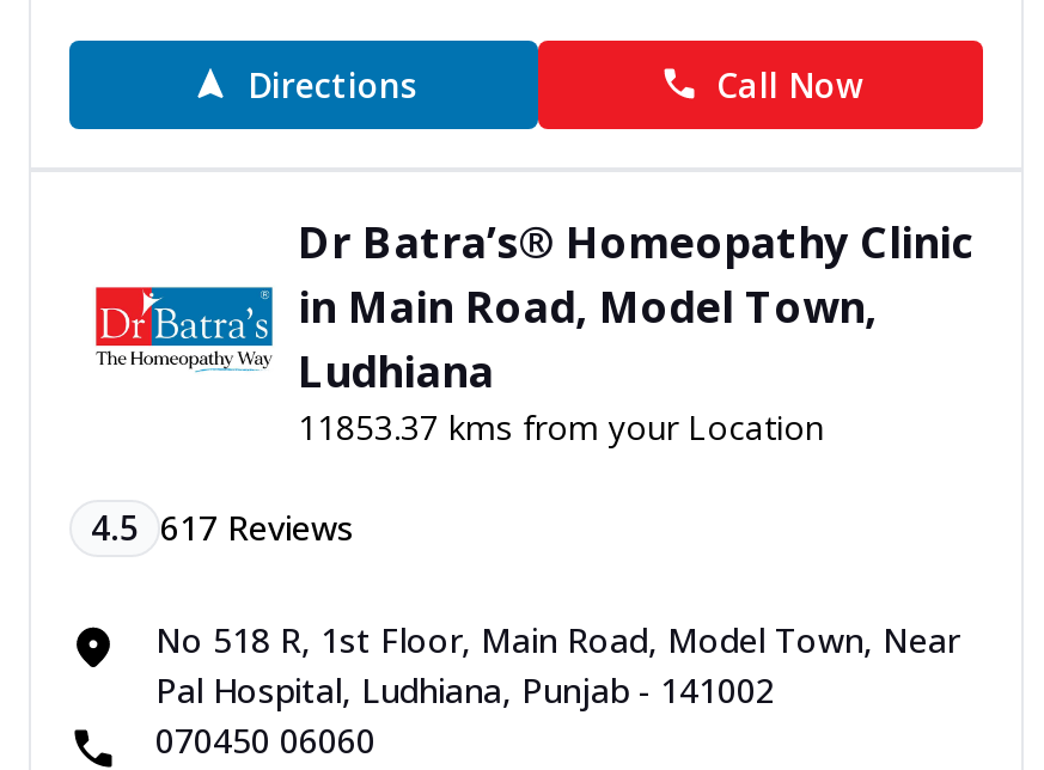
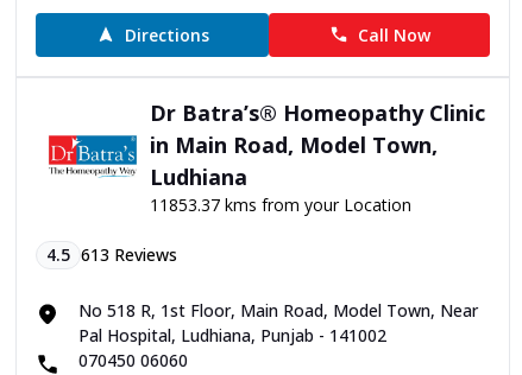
[91,505,354,550] 4.5 617 Reviews -> [46,243,177,266] 4.5 613 Reviews

